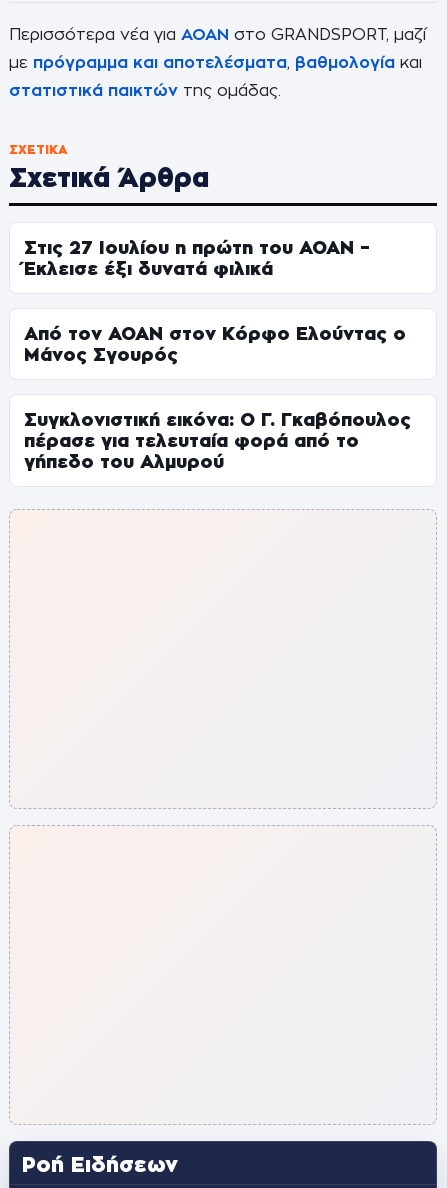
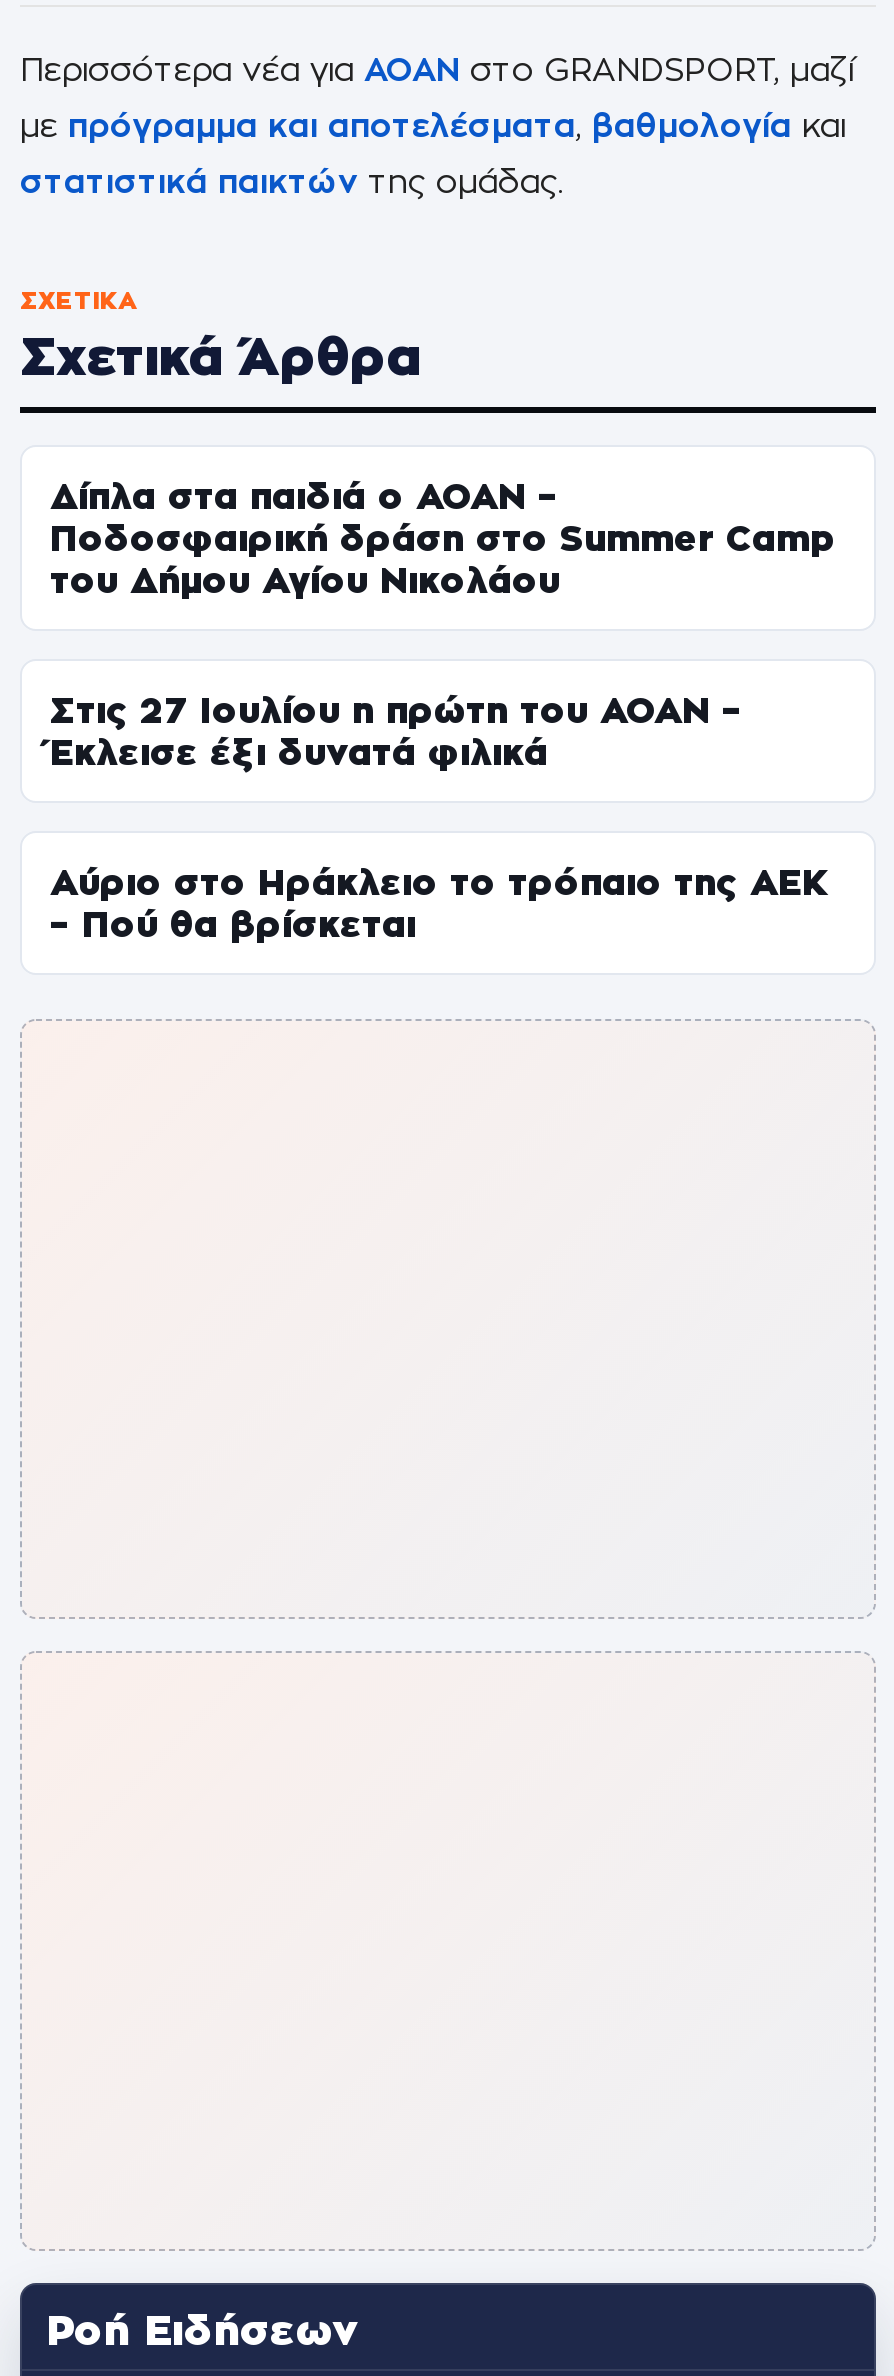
none -> [50,477,834,599] Δίπλα στα παιδιά ο ΑΟΑΝ – | Ποδοσφαιρική δράση στο Summer Camp | του Δήμου Αγίου Νικολάου
moved [24,238,370,278] -> [50,691,742,771]: Στις 27 Ιουλίου η πρώτη του ΑΟΑΝ – | Έκλεισε έξι δυνατά φιλικά
[24,324,411,471] Από τον ΑΟΑΝ στον Κόρφο Ελούντας ο | Μάνος Σγουρός | Συγκλονιστική εικόνα: Ο Γ. Γκαβόπουλος | πέρασε για τελευταία φορά από το | γήπεδο του Αλμυρού -> [50,863,828,943] Αύριο στο Ηράκλειο το τρόπαιο της ΑΕΚ | – Πού θα βρίσκεται

